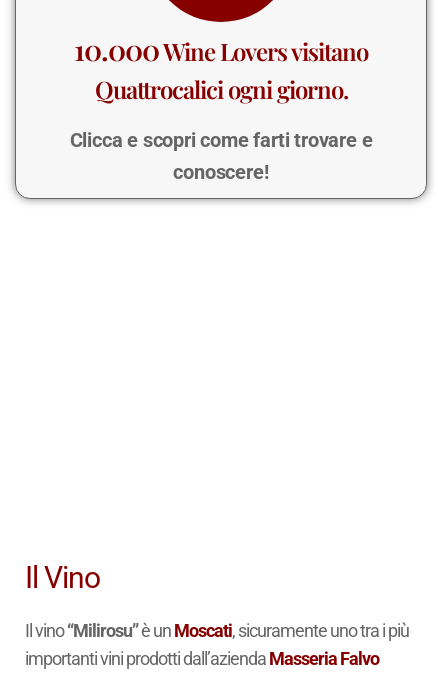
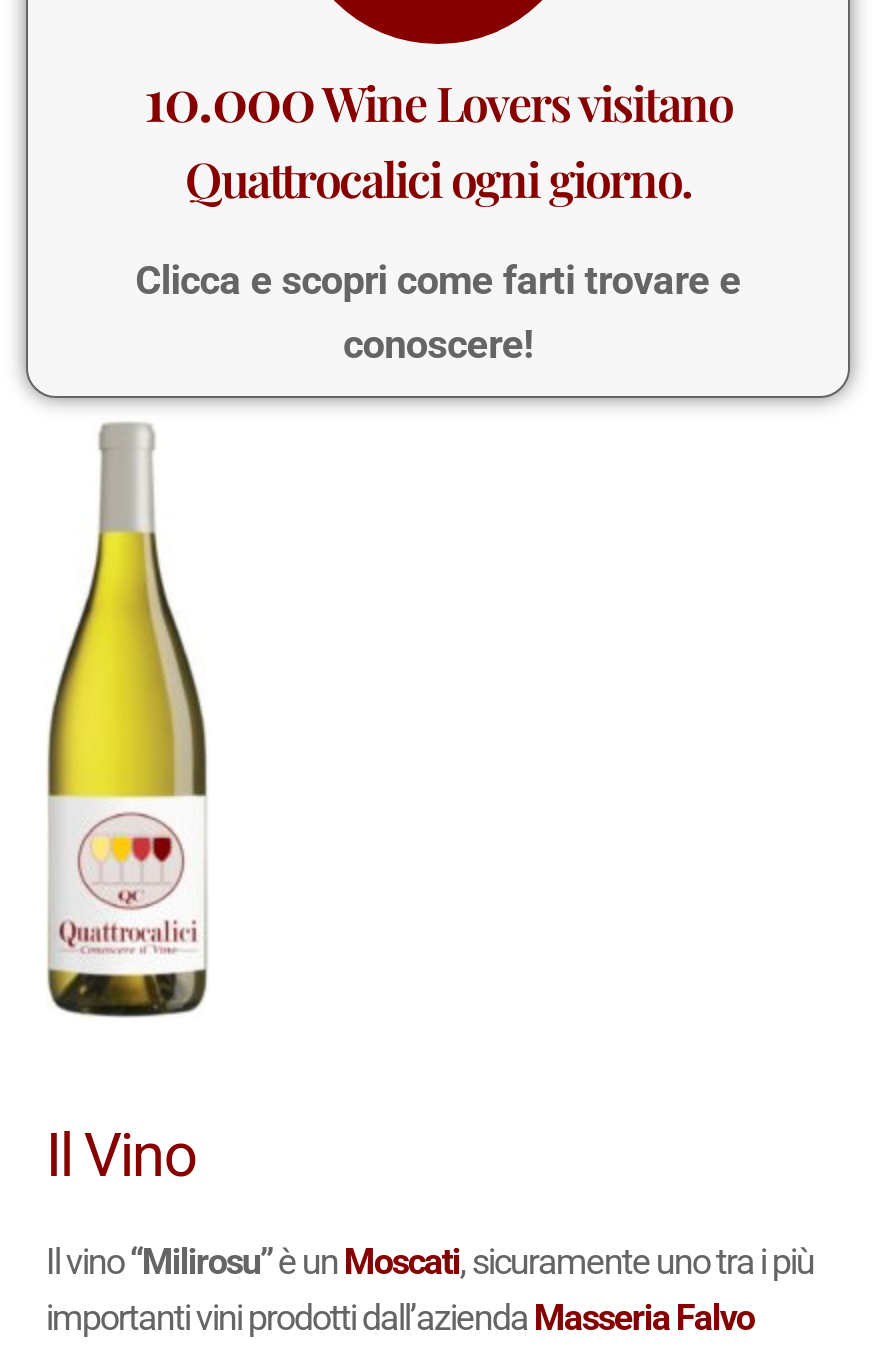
none -> [46,422,208,1020] [image]

